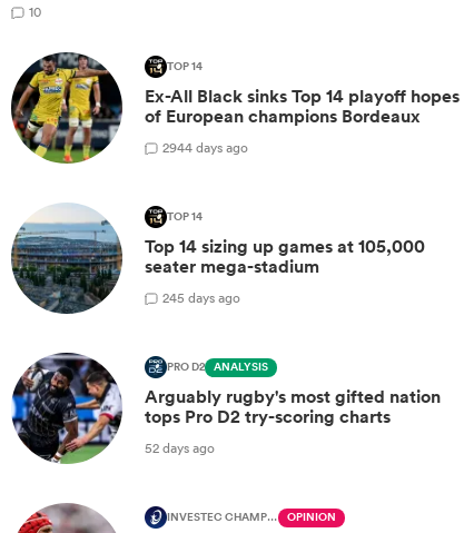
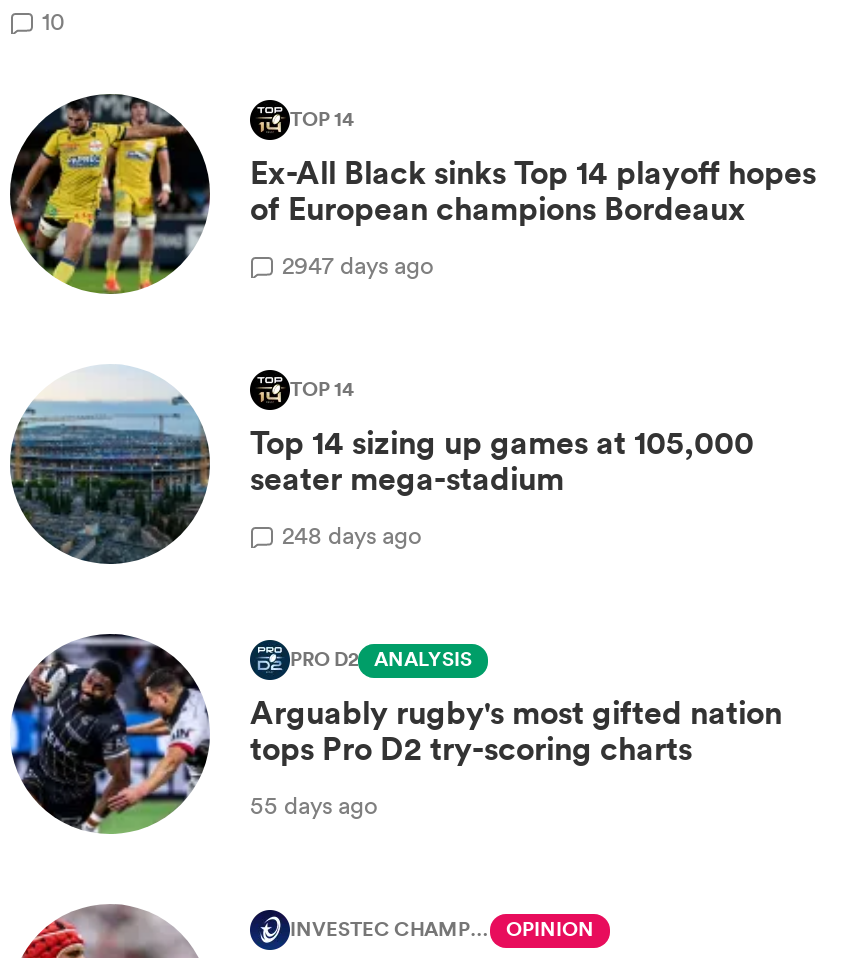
[162,138,248,156] 2944 days ago -> [282,247,434,281] 2947 days ago
[162,288,240,307] 245 days ago -> [282,517,422,551] 248 days ago
[145,438,215,457] 52 days ago -> [250,787,378,821] 55 days ago

